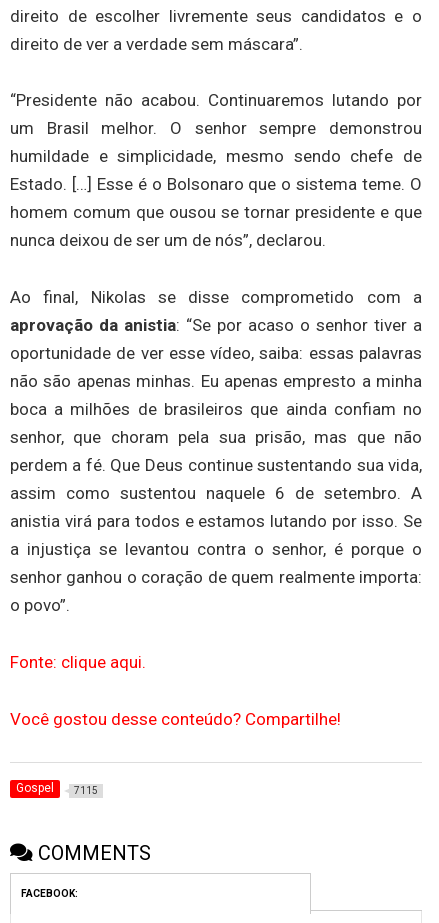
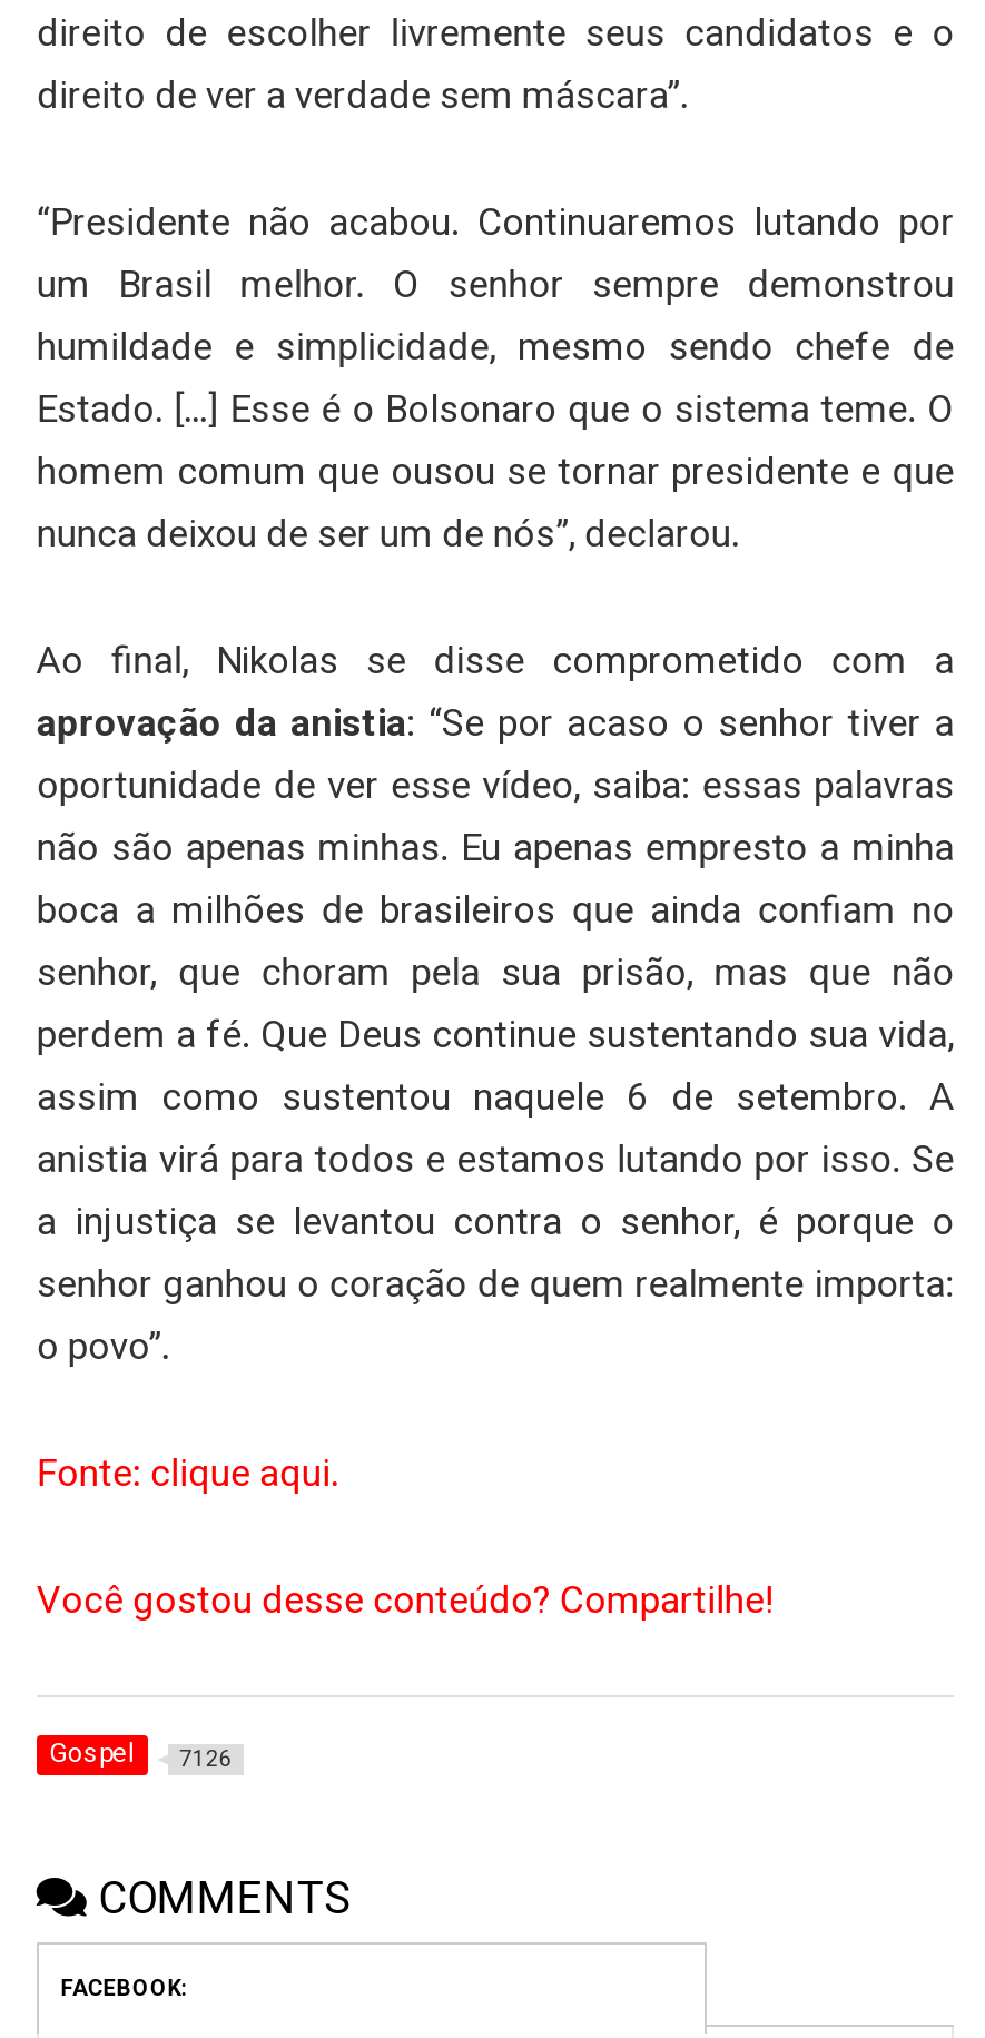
[16,781,98,796] Gospel 7115 -> [50,1739,232,1771] Gospel 7126

